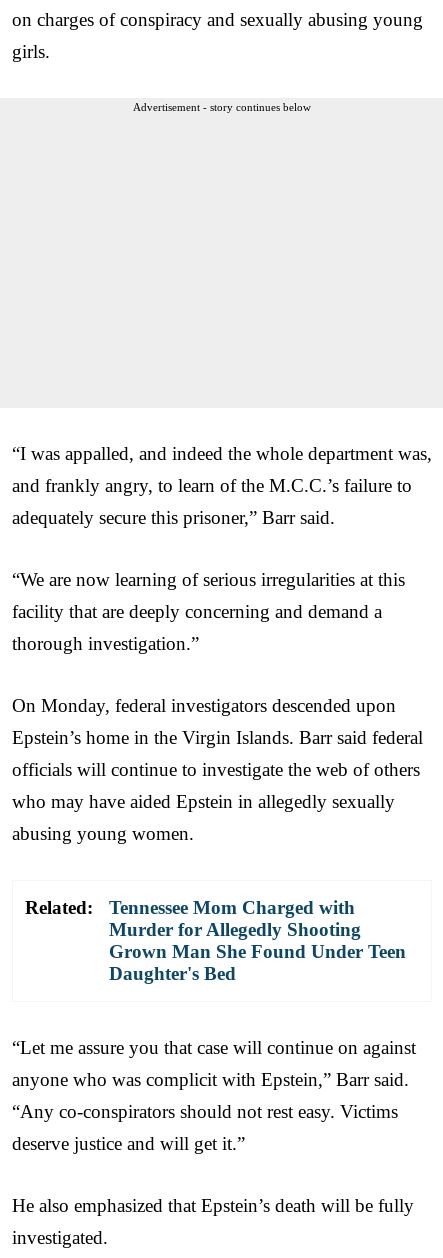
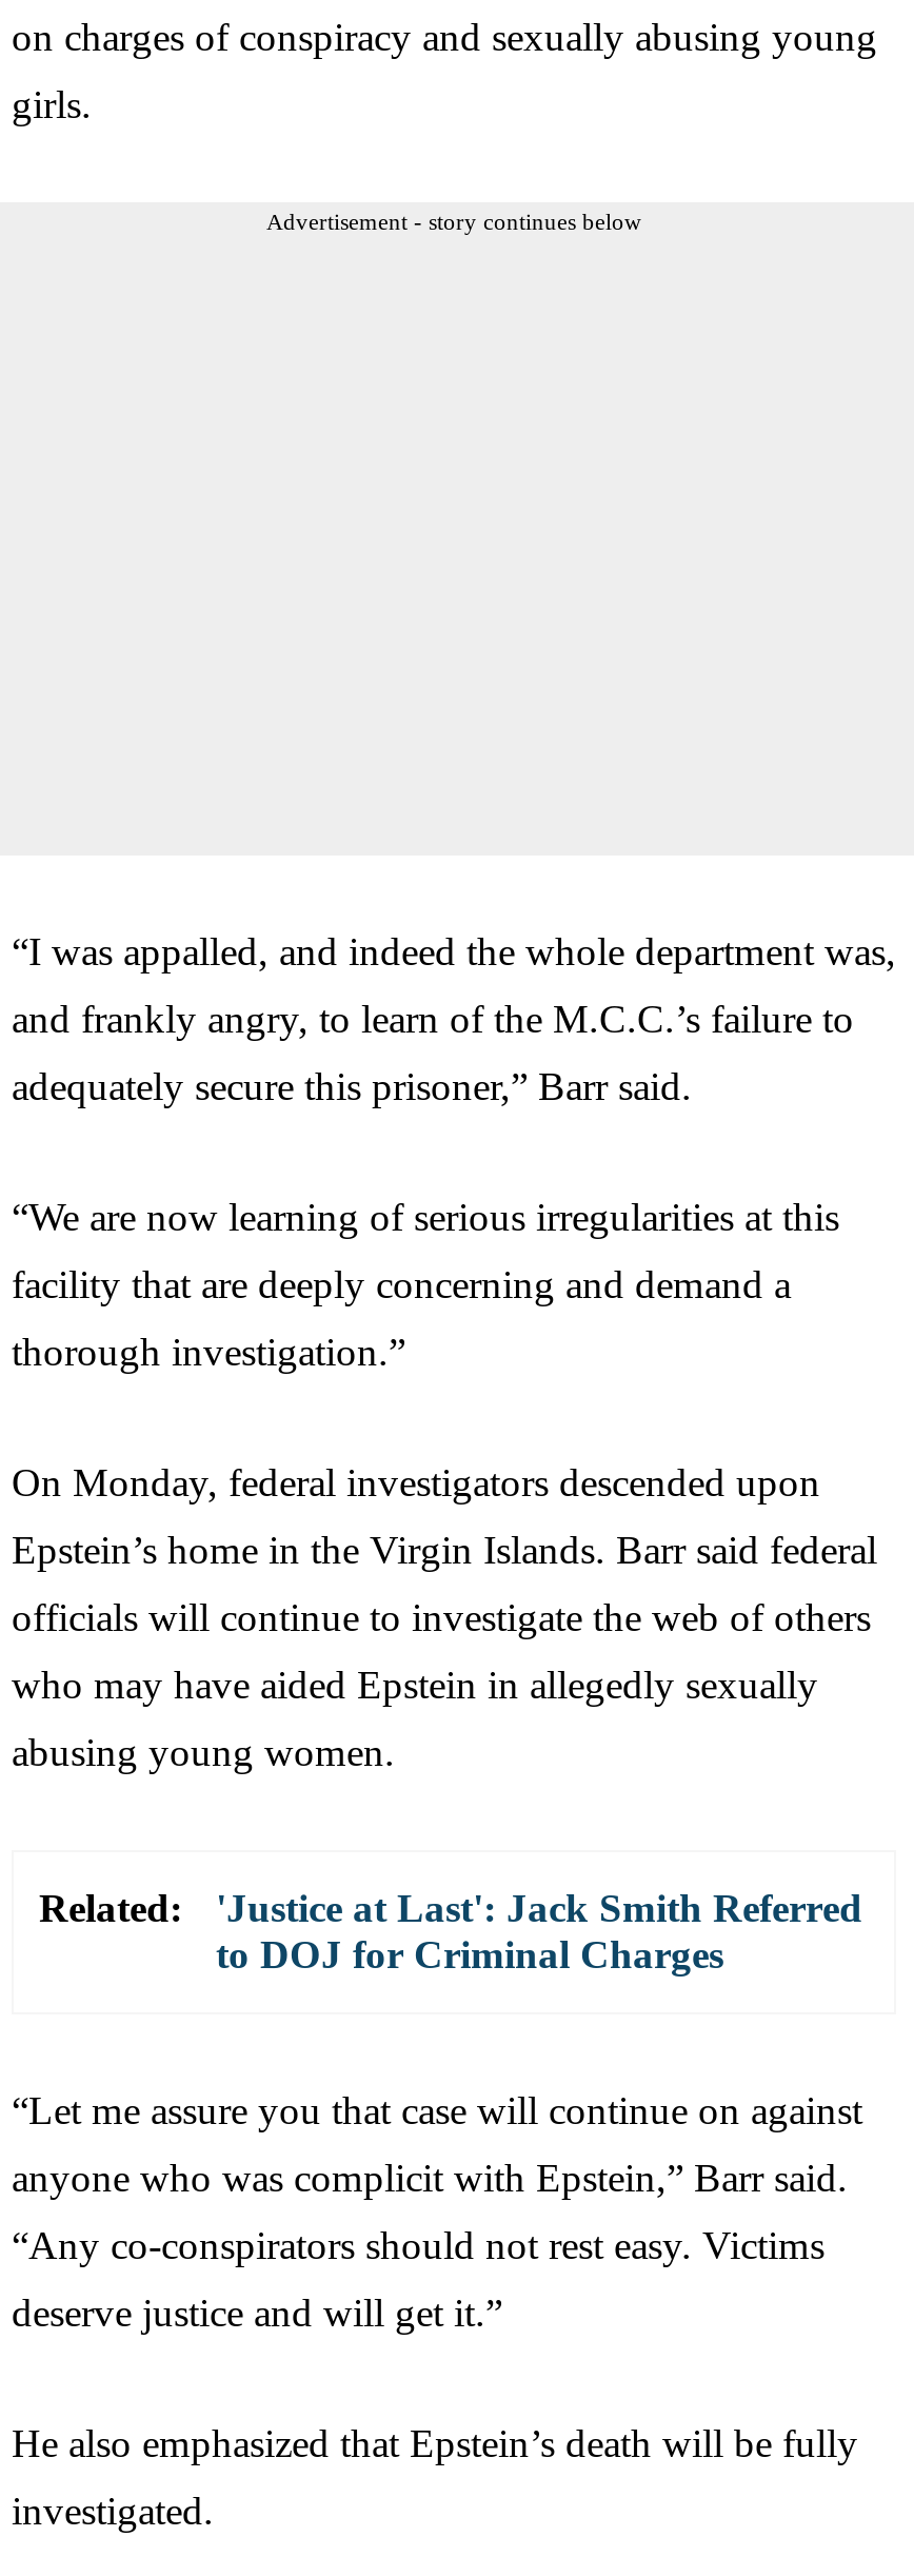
[109,897,406,984] Tennessee Mom Charged with | Murder for Allegedly Shooting | Grown Man She Found Under Teen | Daughter's Bed -> [216,1885,862,1976] 'Justice at Last': Jack Smith Referred | to DOJ for Criminal Charges

